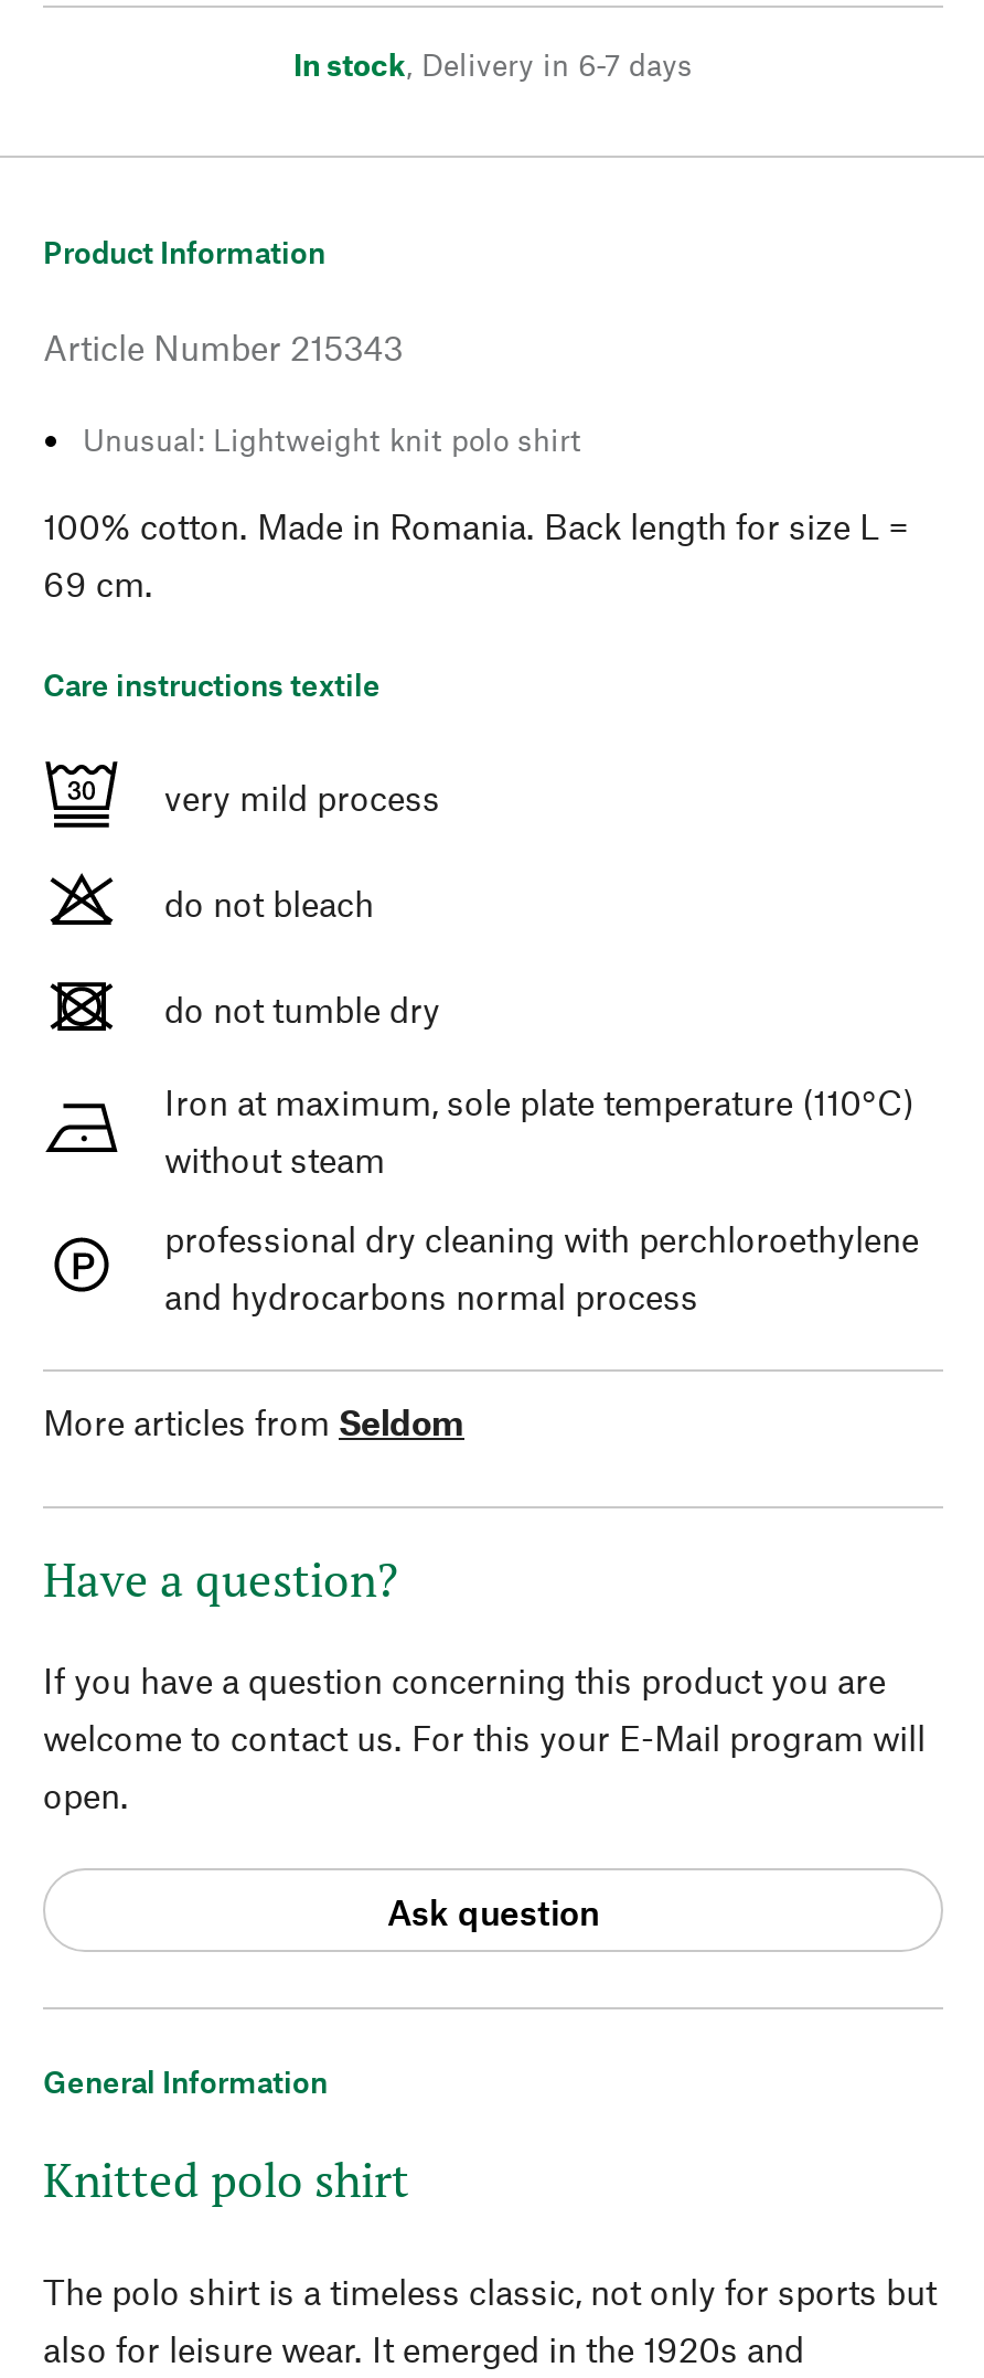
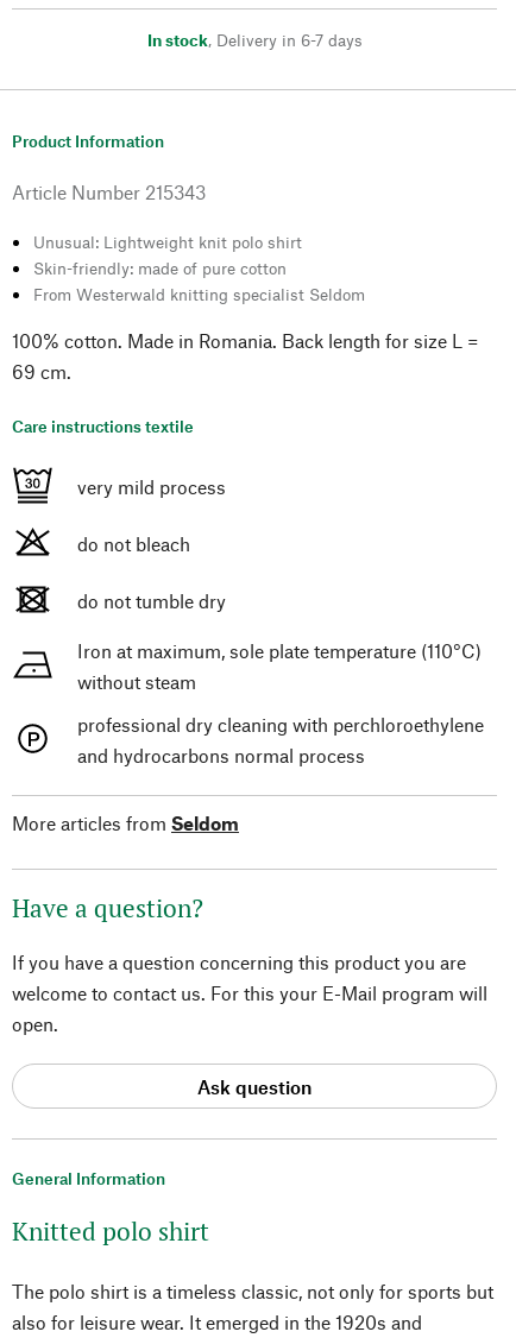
none -> [33,258,365,304] Skin-friendly: made of pure cotton | From Westerwald knitting specialist Seldom

